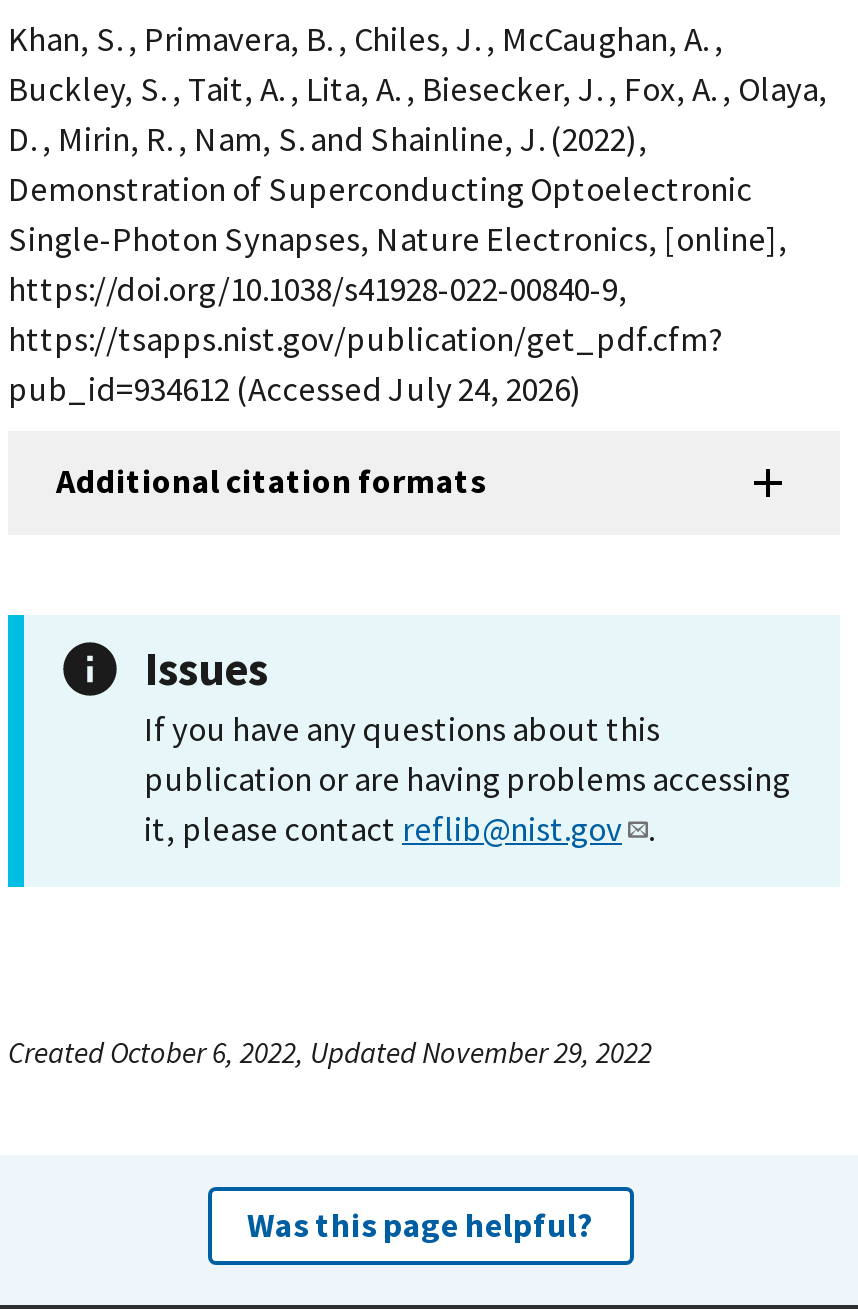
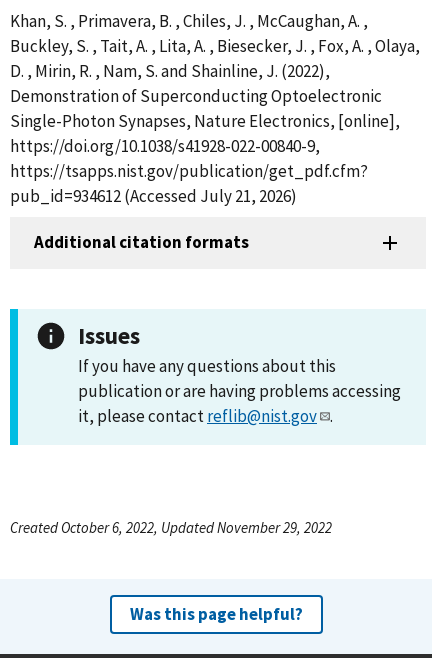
[8,367,582,411] pub_id=934612 (Accessed July 24, 2026) -> [10,185,297,207] pub_id=934612 (Accessed July 21, 2026)

